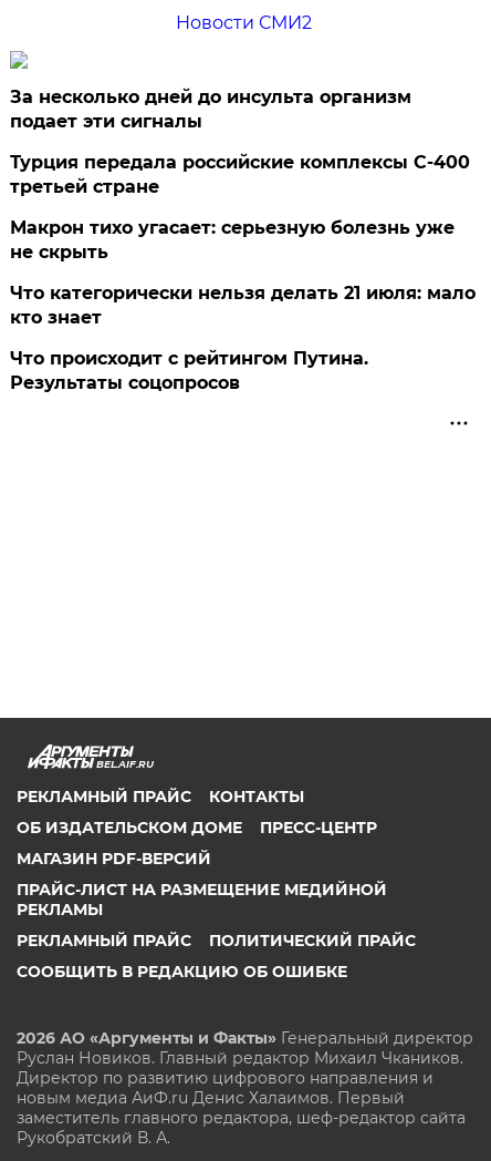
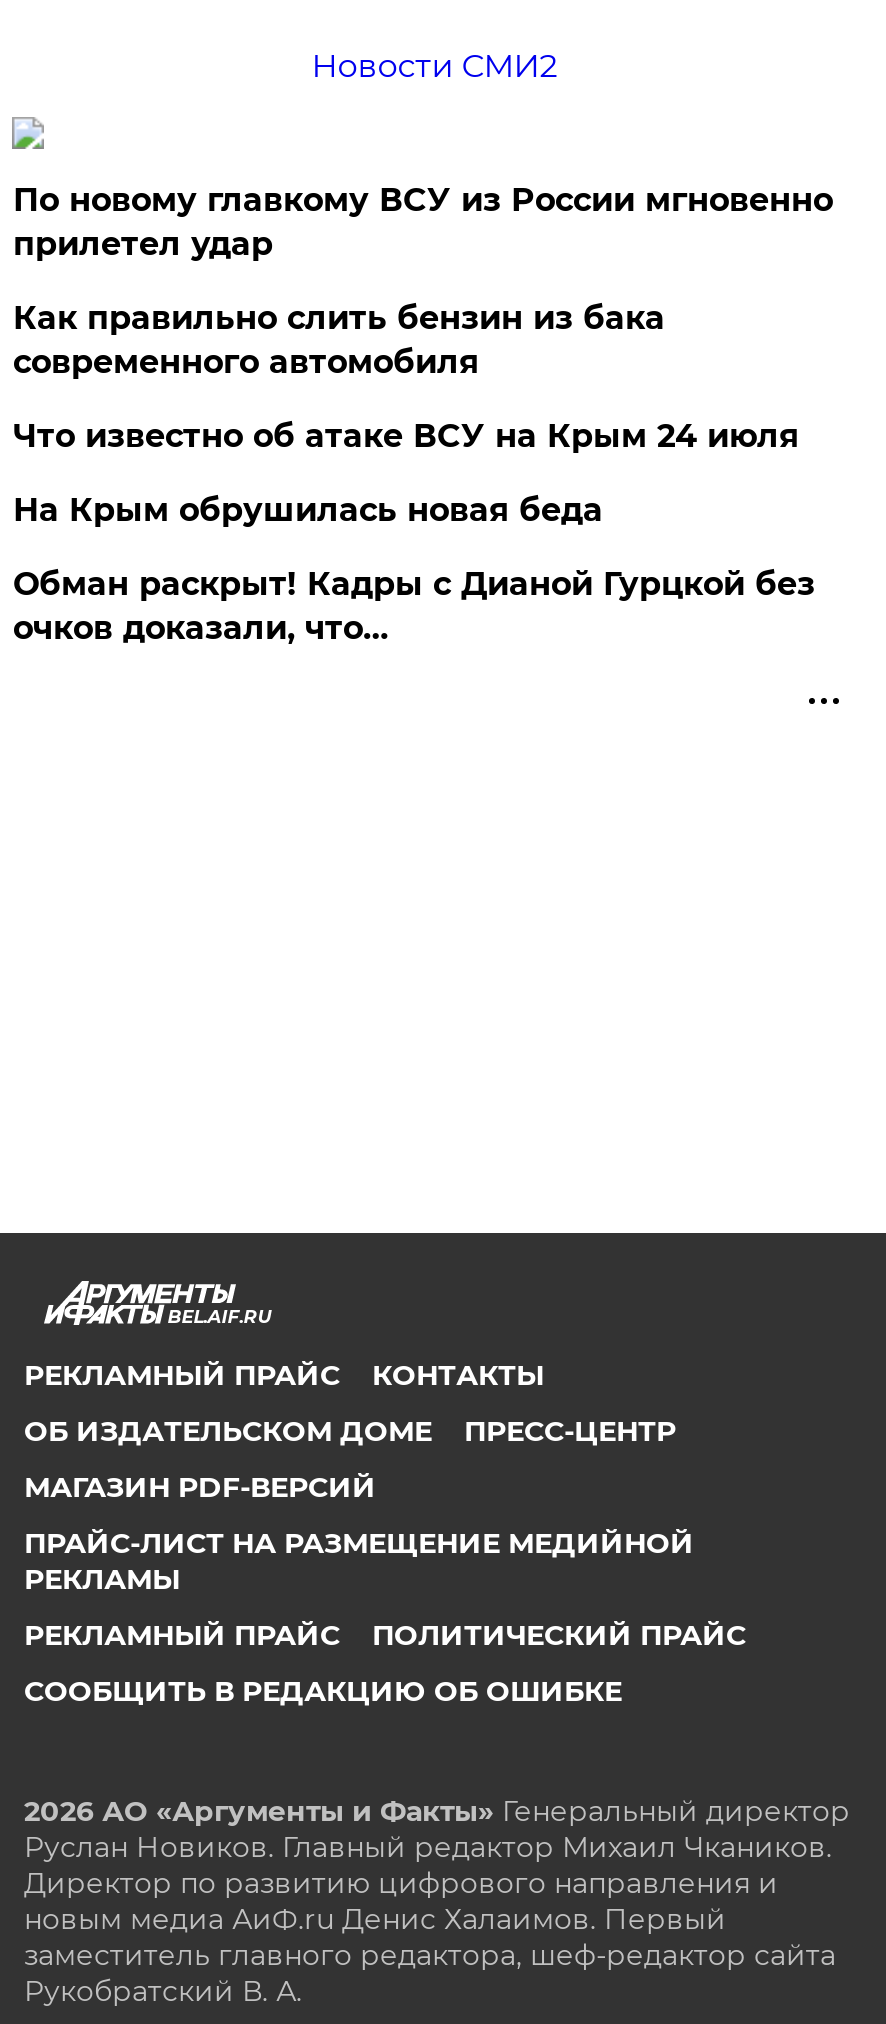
[10,87,412,132] За несколько дней до инсульта организм | подает эти сигналы -> [13,181,833,263] По новому главкому ВСУ из России мгновенно | прилетел удар
[10,152,470,197] Турция передала российские комплексы С-400 | третьей стране -> [13,299,665,381] Как правильно слить бензин из бака | современного автомобиля
[10,217,455,263] Макрон тихо угасает: серьезную болезнь уже | не скрыть -> [13,417,799,455] Что известно об атаке ВСУ на Крым 24 июля
[10,283,476,328] Что категорически нельзя делать 21 июля: мало | кто знает -> [13,491,603,529] На Крым обрушилась новая беда
[10,348,369,393] Что происходит с рейтингом Путина. | Результаты соцопросов -> [13,565,815,647] Обман раскрыт! Кадры с Дианой Гурцкой без | очков доказали, что…

